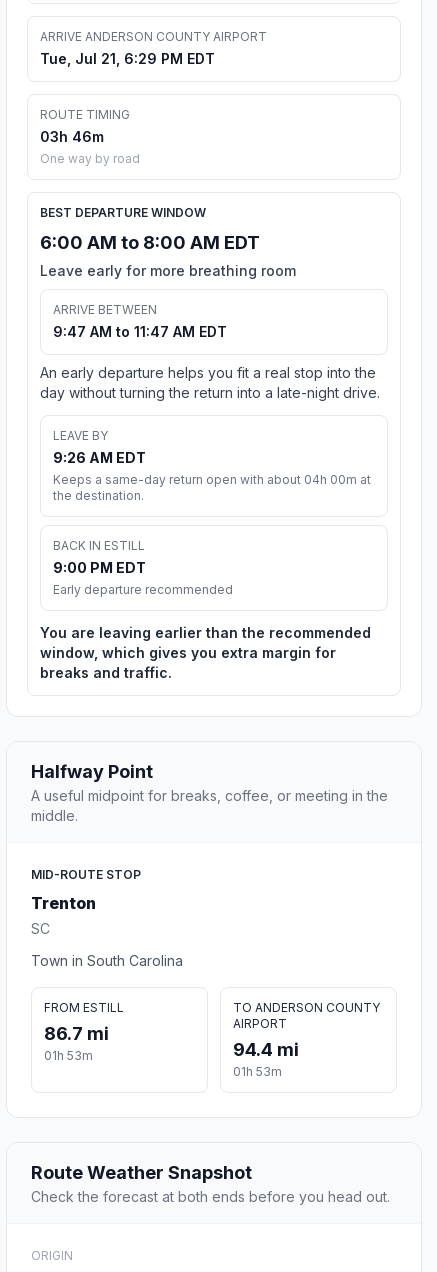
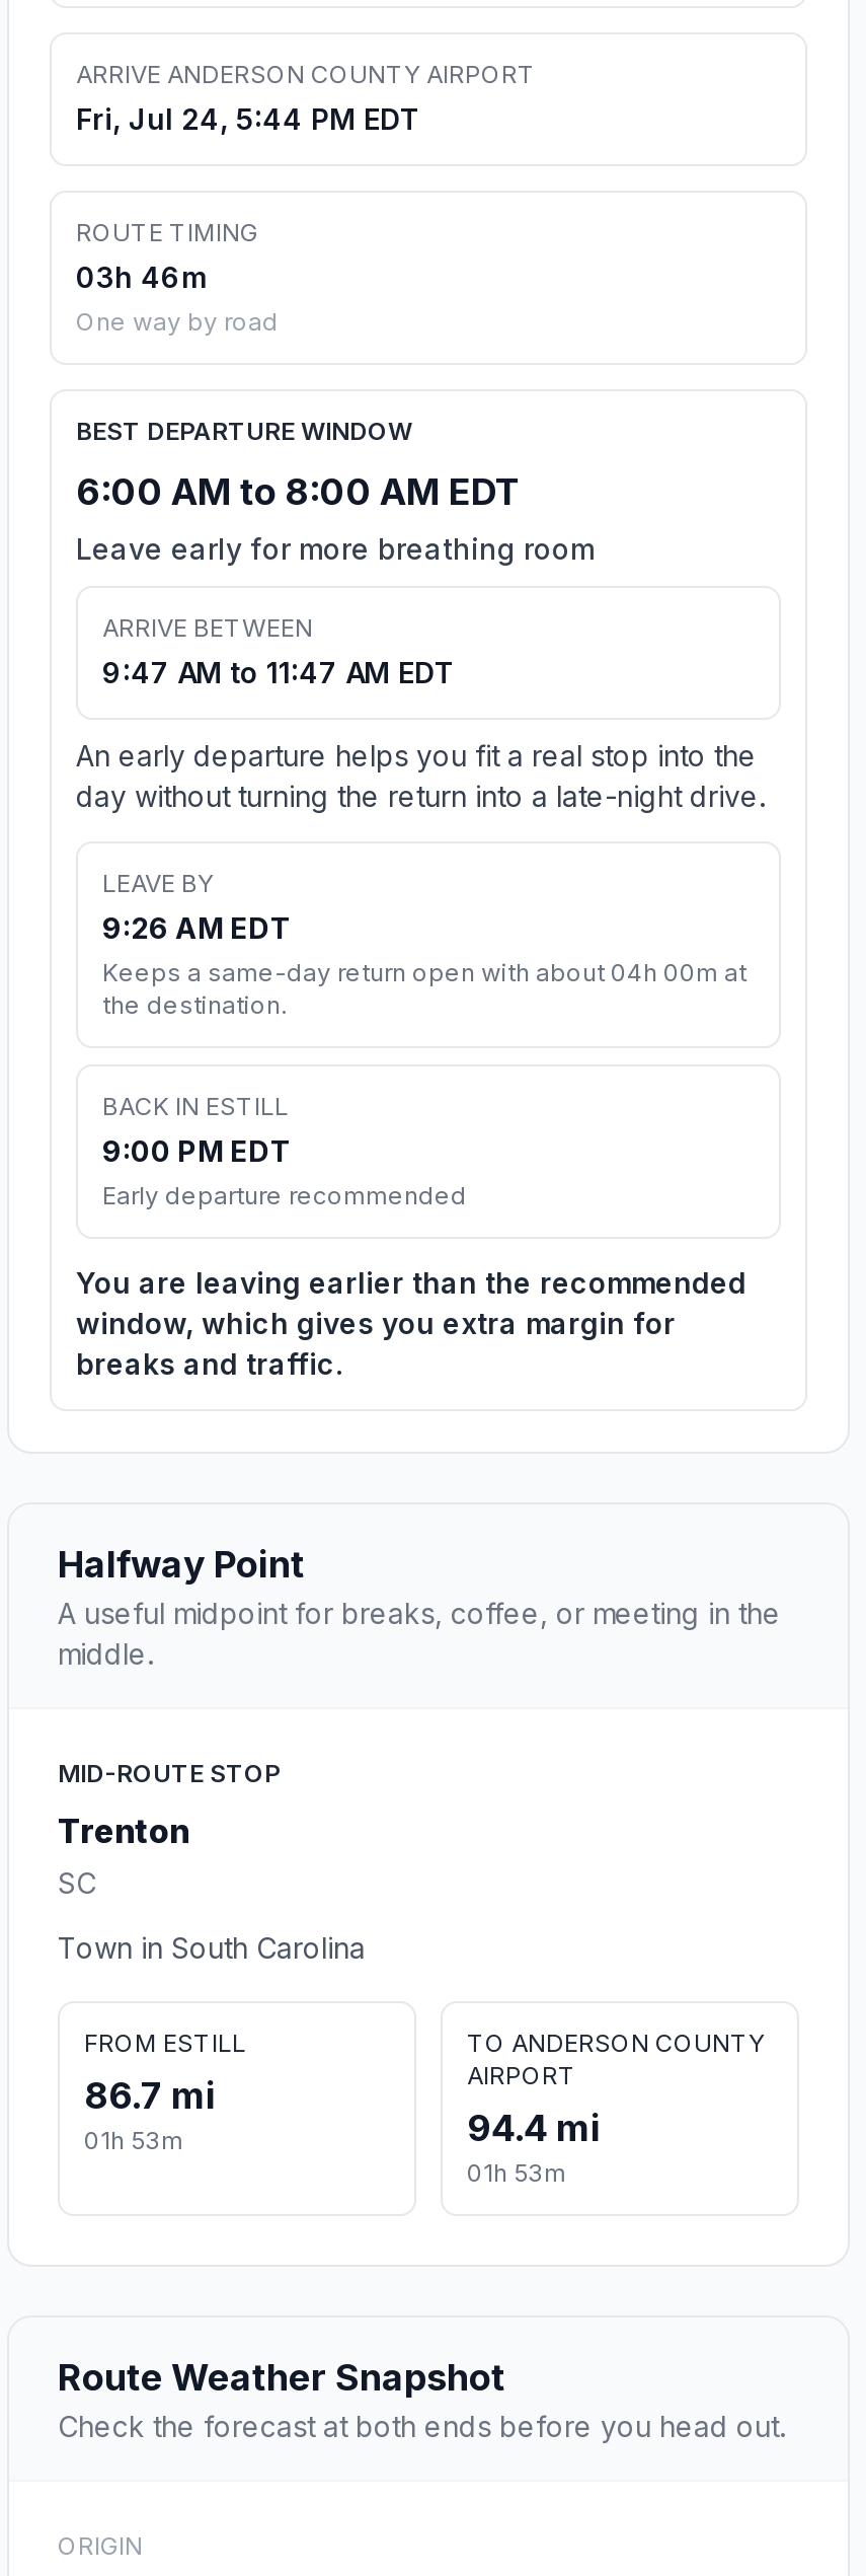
[40,50,215,67] Tue, Jul 21, 6:29 PM EDT -> [76,102,420,136] Fri, Jul 24, 5:44 PM EDT

